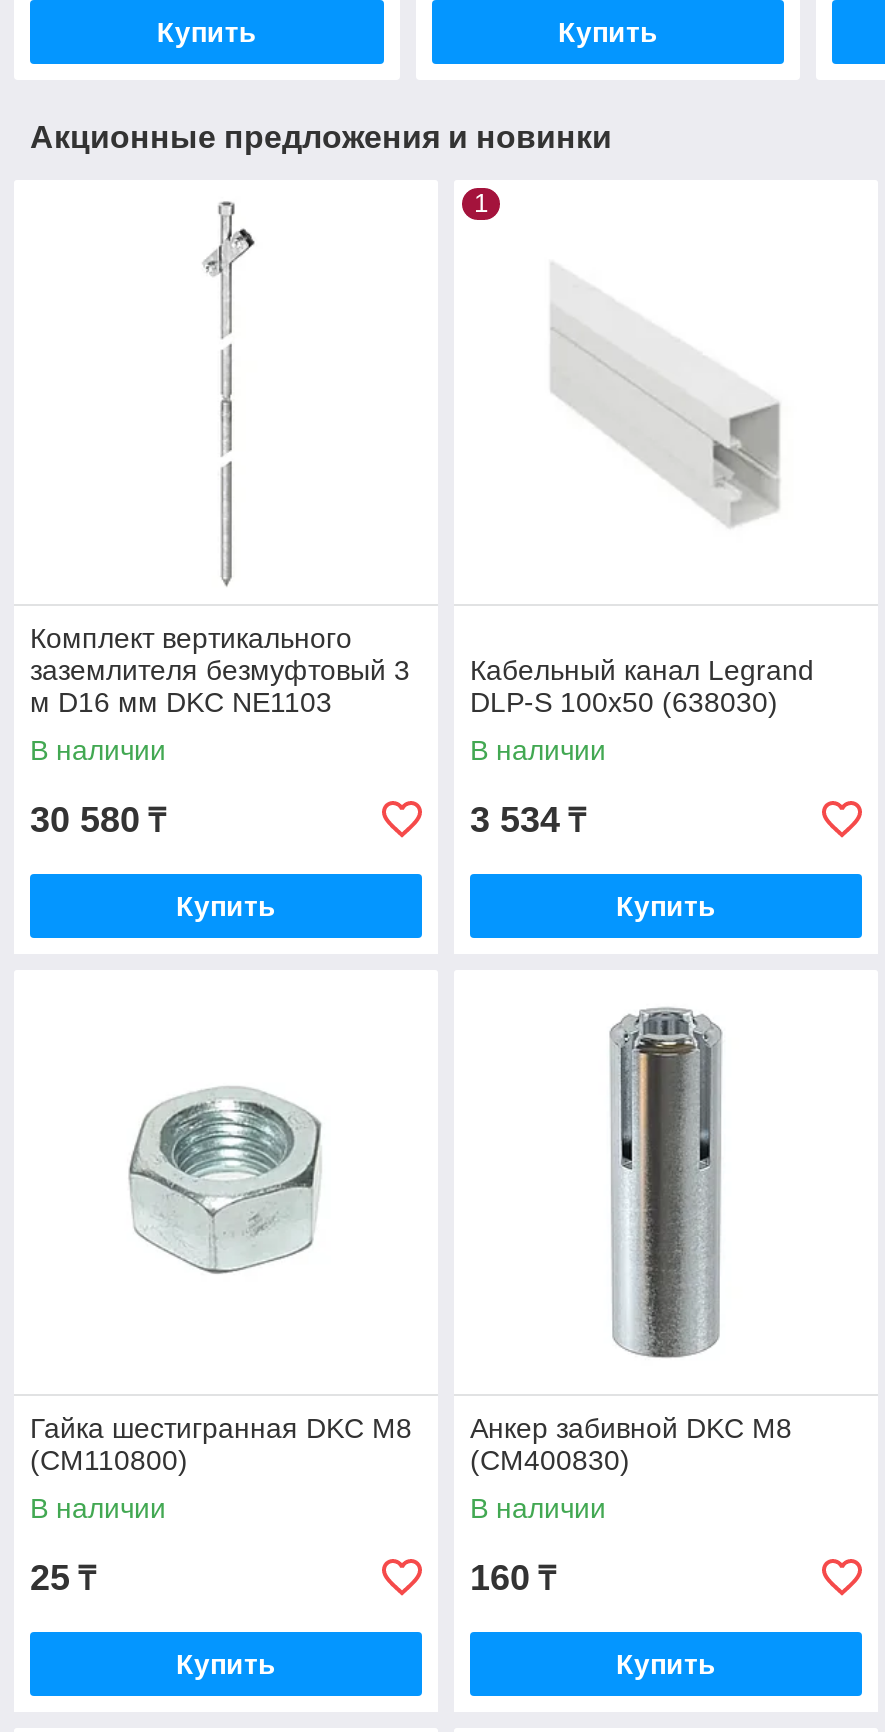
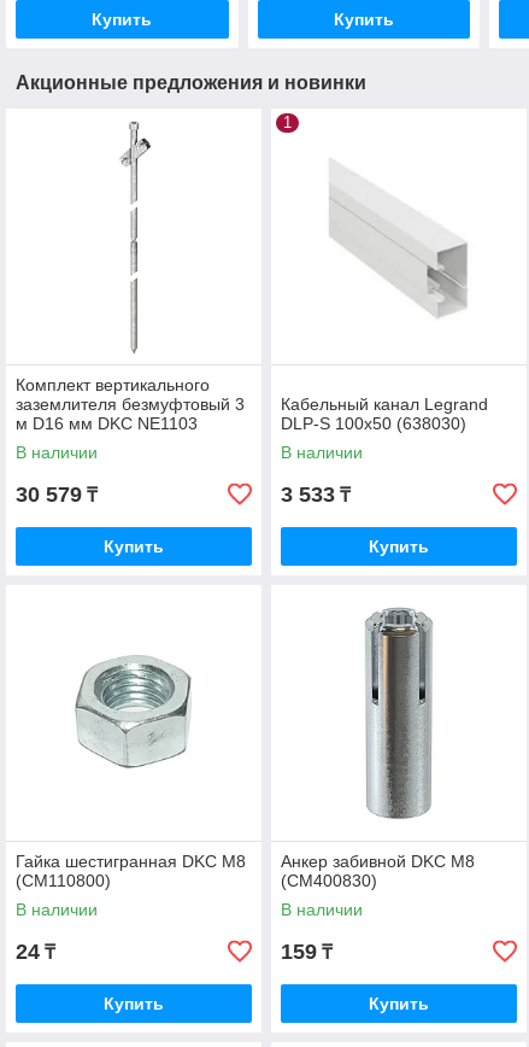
[30,801,166,841] 30 580 ₸ -> [16,483,98,507] 30 579 ₸
[470,801,586,841] 3 534 ₸ -> [281,483,351,507] 3 533 ₸
[30,1559,96,1599] 25 ₸ -> [16,940,55,964] 24 ₸
[470,1559,556,1599] 160 ₸ -> [281,940,333,964] 159 ₸

